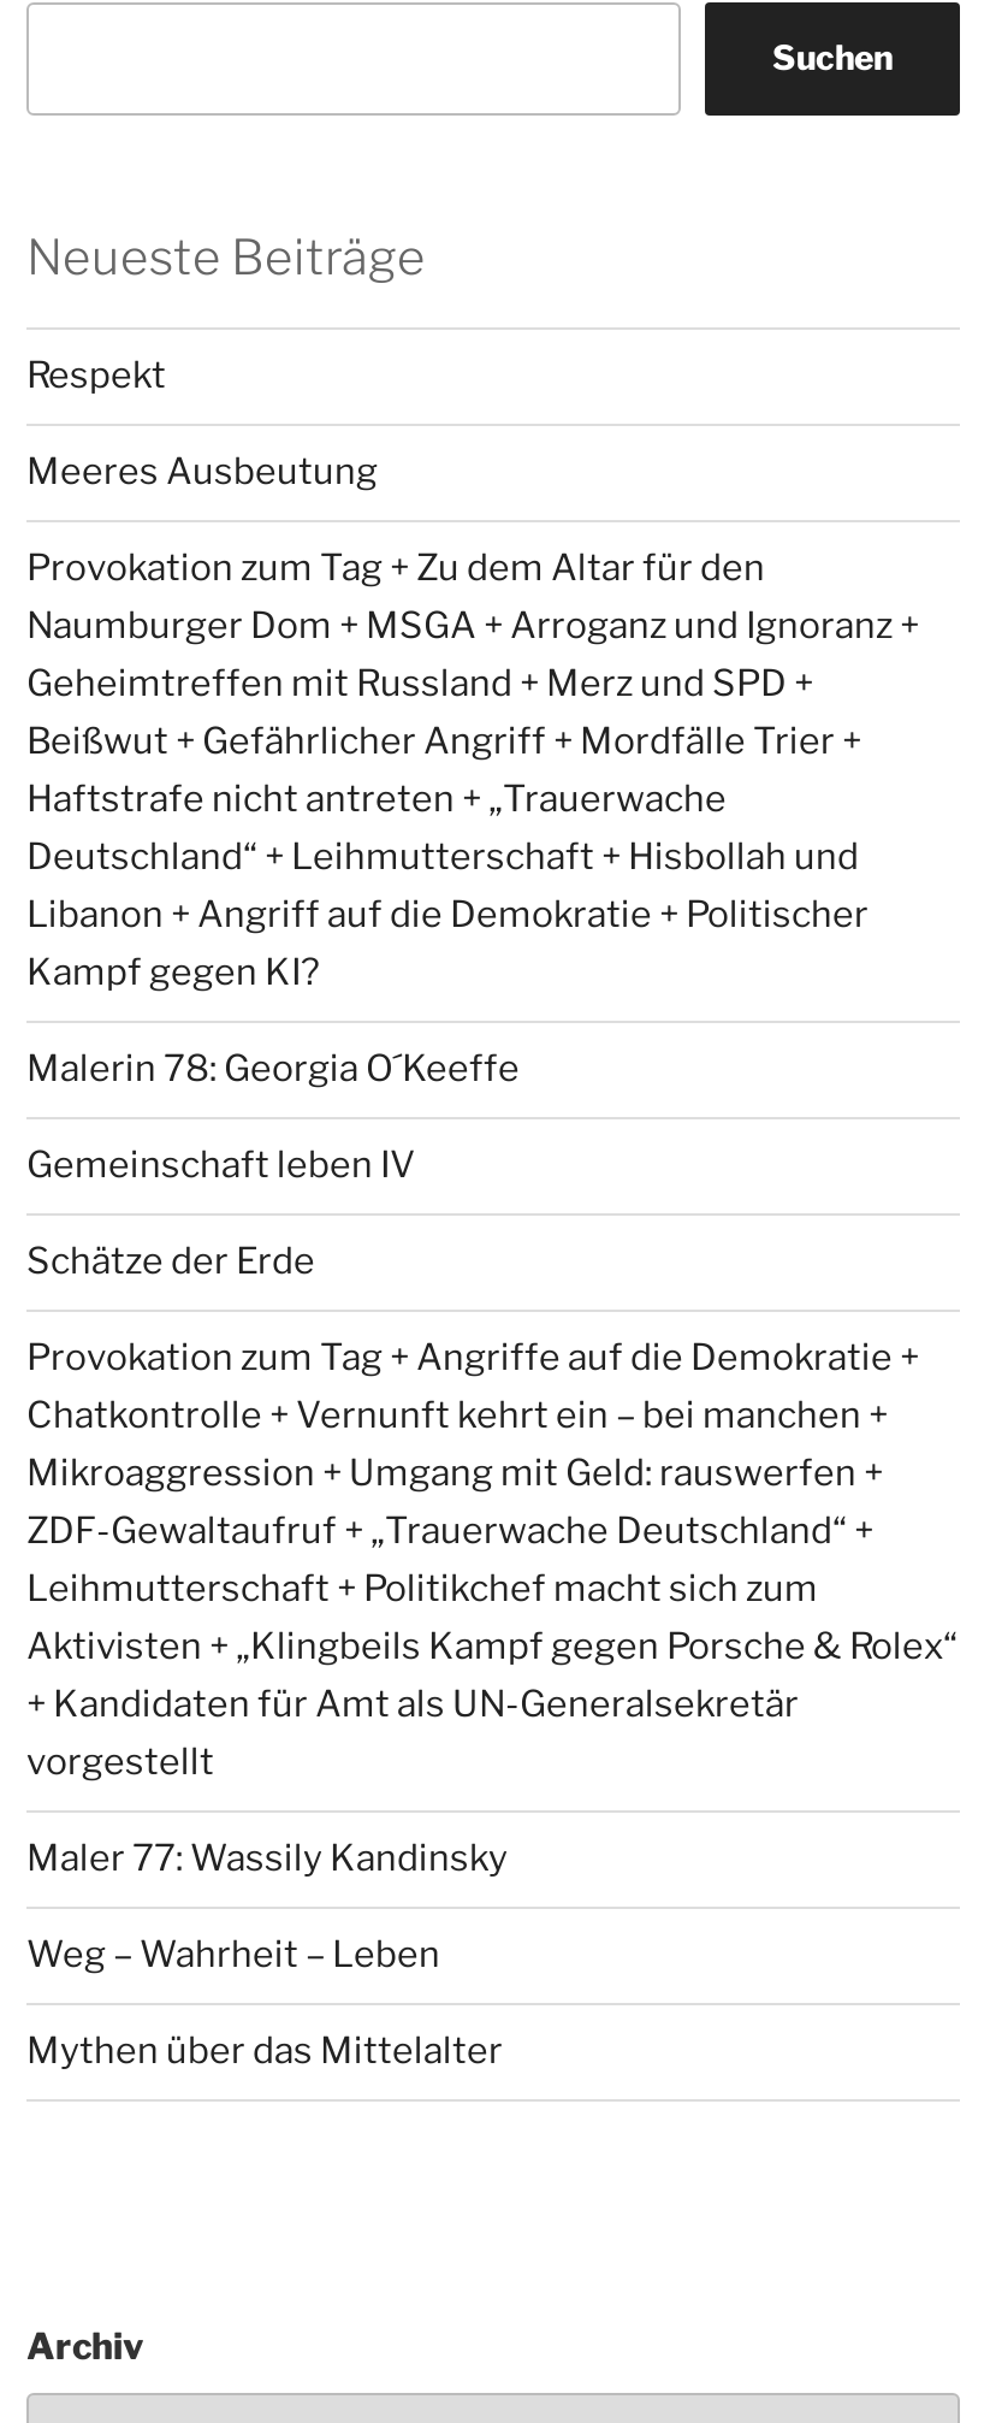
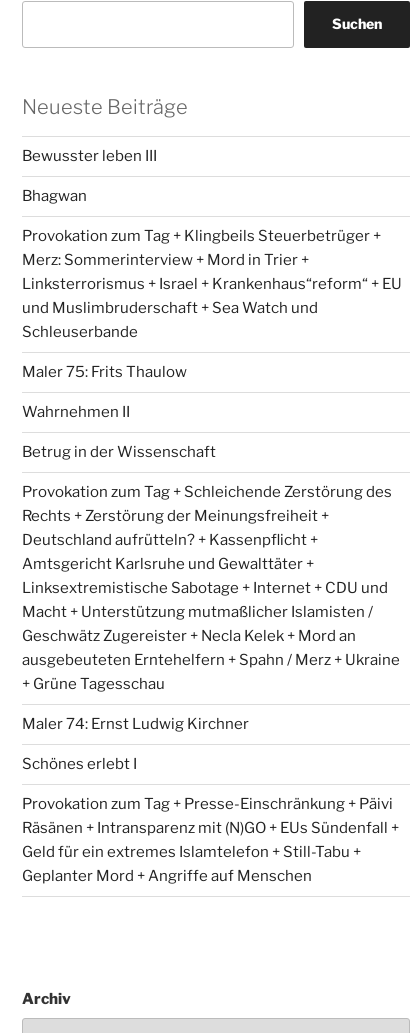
[26,354,166,398] Respekt -> [22,147,157,165] Bewusster leben III
[26,451,378,494] Meeres Ausbeutung -> [22,187,87,205] Bhagwan
[26,547,919,995] Provokation zum Tag + Zu dem Altar für den | Naumburger Dom + MSGA + Arroganz und Ignoranz + | Geheimtreffen mit Russland + Merz und SPD + | Beißwut + Gefährlicher Angriff + Mordfälle Trier + | Haftstrafe nicht antreten + „Trauerwache | Deutschland“ + Leihmutterschaft + Hisbollah und | Libanon + Angriff auf die Demokratie + Politischer | Kampf gegen KI? -> [22,227,402,341] Provokation zum Tag + Klingbeils Steuerbetrüger + | Merz: Sommerinterview + Mord in Trier + | Linksterrorismus + Israel + Krankenhaus“reform“ + EU | und Muslimbruderschaft + Sea Watch und | Schleuserbande
[26,1048,520,1091] Malerin 78: Georgia O´Keeffe -> [22,363,187,381] Maler 75: Frits Thaulow
[26,1144,416,1187] Gemeinschaft leben IV -> [22,403,130,421] Wahrnehmen II
[26,1240,315,1284] Schätze der Erde -> [22,443,216,461] Betrug in der Wissenschaft
[26,1337,958,1784] Provokation zum Tag + Angriffe auf die Demokratie + | Chatkontrolle + Vernunft kehrt ein – bei manchen + | Mikroaggression + Umgang mit Geld: rauswerfen + | ZDF-Gewaltaufruf + „Trauerwache Deutschland“ + | Leihmutterschaft + Politikchef macht sich zum | Aktivisten + „Klingbeils Kampf gegen Porsche & Rolex“ | + Kandidaten für Amt als UN-Generalsekretär | vorgestellt -> [22,483,400,693] Provokation zum Tag + Schleichende Zerstörung des | Rechts + Zerstörung der Meinungsfreiheit + | Deutschland aufrütteln? + Kassenpflicht + | Amtsgericht Karlsruhe und Gewalttäter + | Linksextremistische Sabotage + Internet + CDU und | Macht + Unterstützung mutmaßlicher Islamisten / | Geschwätz Zugereister + Necla Kelek + Mord an | ausgebeuteten Erntehelfern + Spahn / Merz + Ukraine | + Grüne Tagesschau
[26,1837,508,1881] Maler 77: Wassily Kandinsky -> [22,715,249,733] Maler 74: Ernst Ludwig Kirchner
[26,1934,440,1977] Weg – Wahrheit – Leben -> [22,755,137,773] Schönes erlebt I
[26,2030,503,2073] Mythen über das Mittelalter -> [22,795,399,885] Provokation zum Tag + Presse-Einschränkung + Päivi | Räsänen + Intransparenz mit (N)GO + EUs Sündenfall + | Geld für ein extremes Islamtelefon + Still-Tabu + | Geplanter Mord + Angriffe auf Menschen

